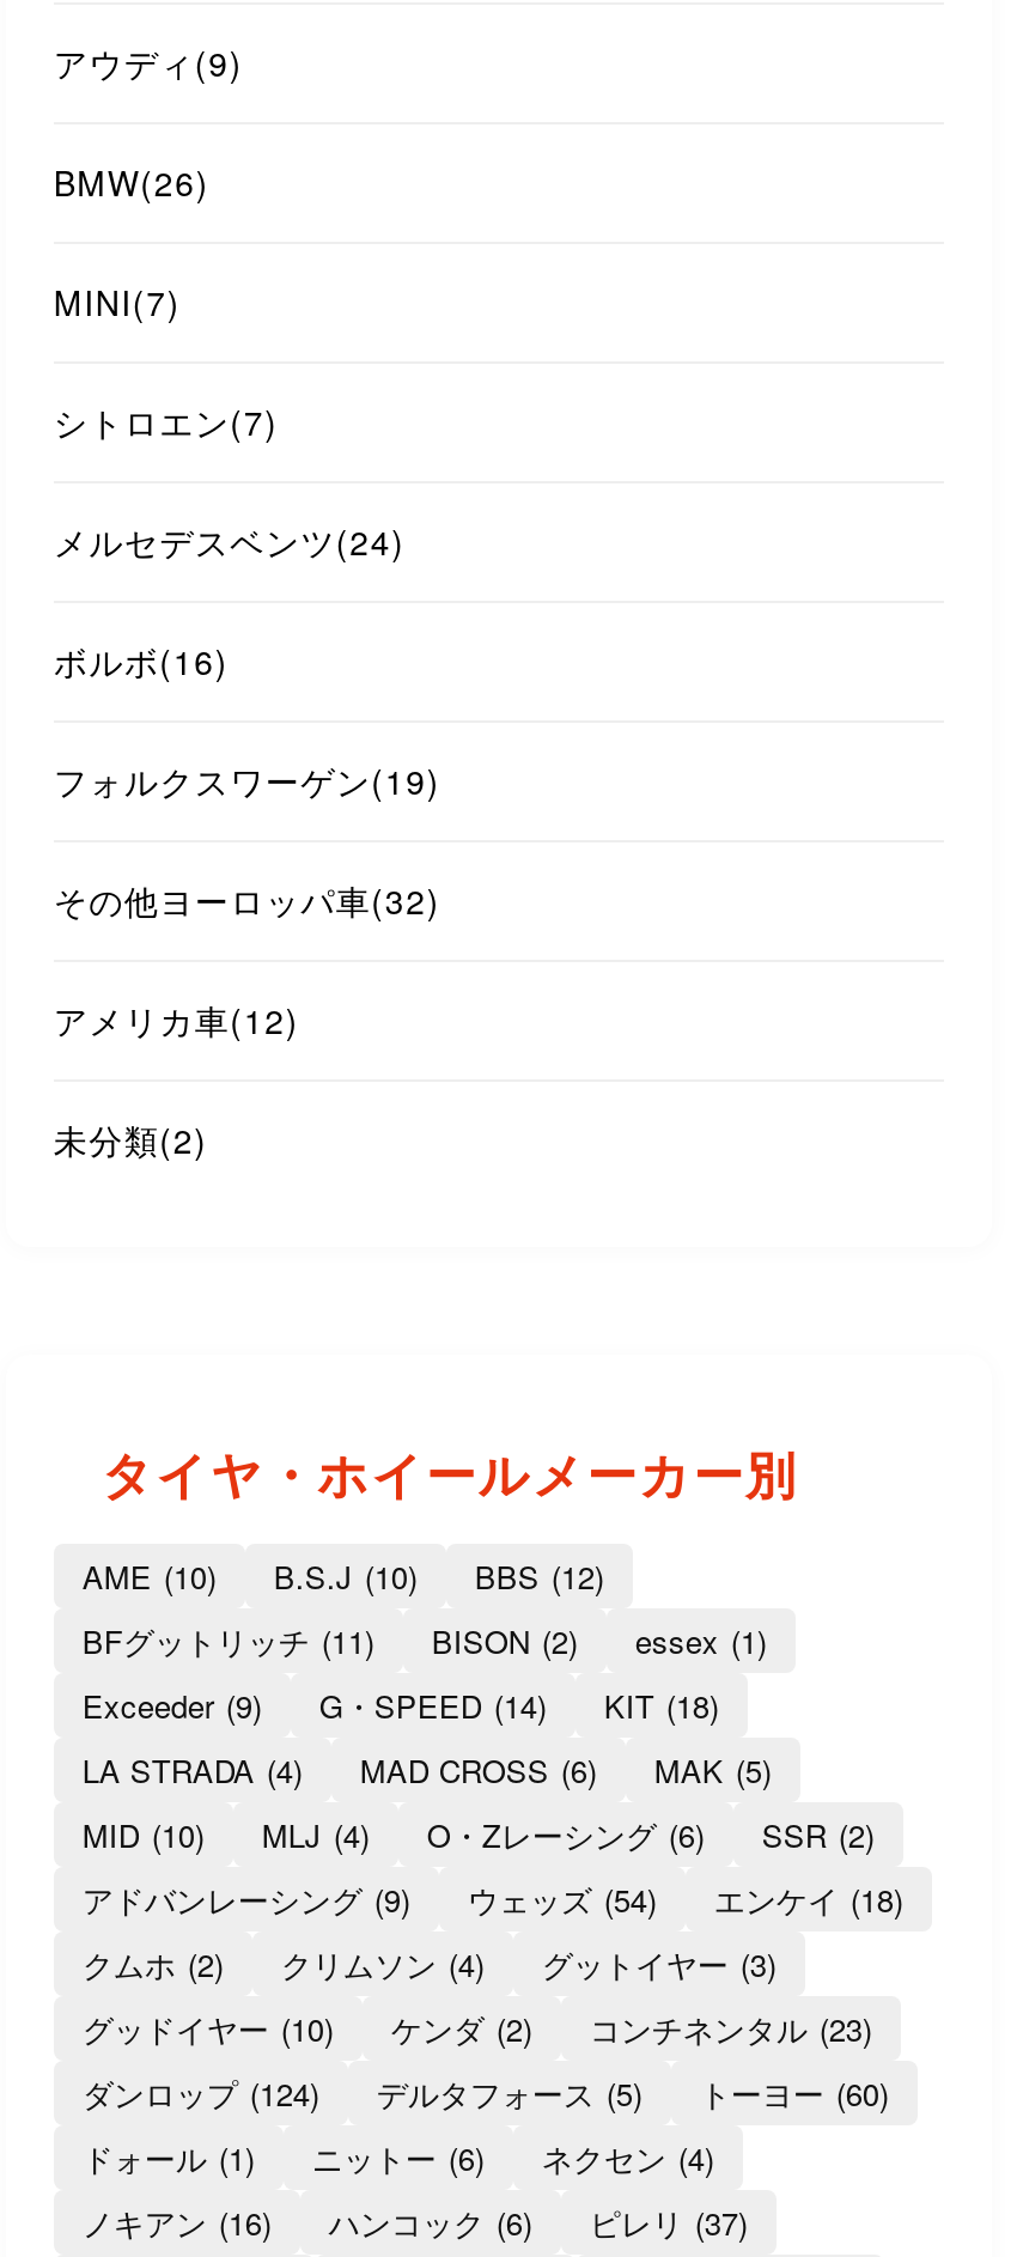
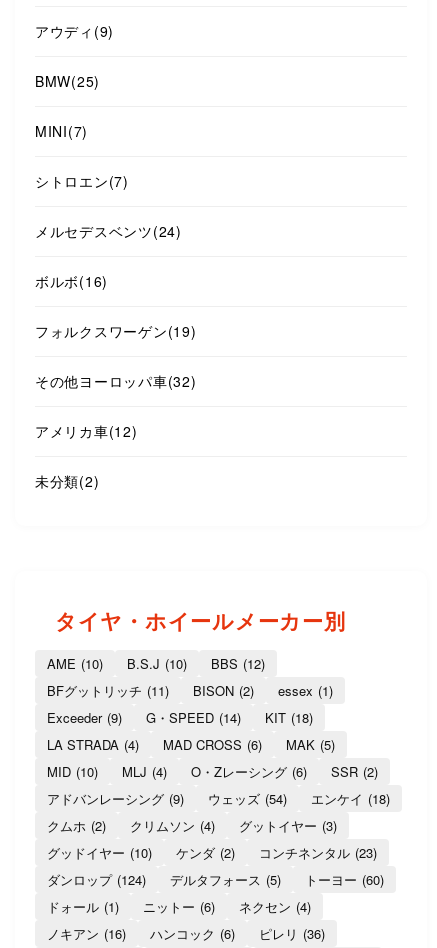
[54,159,210,207] BMW(26) -> [35,71,100,91] BMW(25)
[82,2201,748,2246] ノキアン (16) ハンコック (6) ピレリ (37) -> [47,924,325,943] ノキアン (16) ハンコック (6) ピレリ (36)

